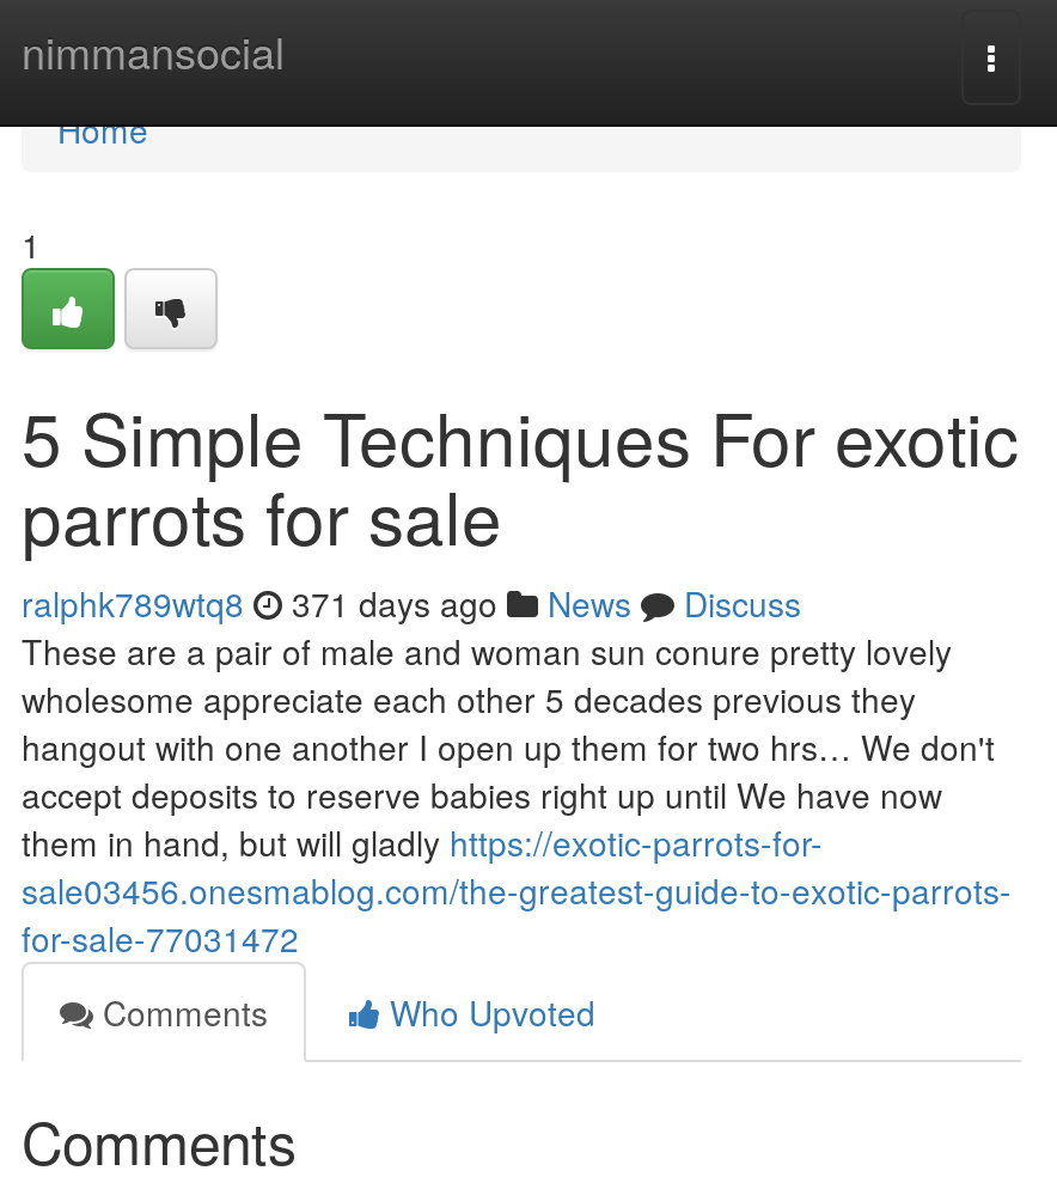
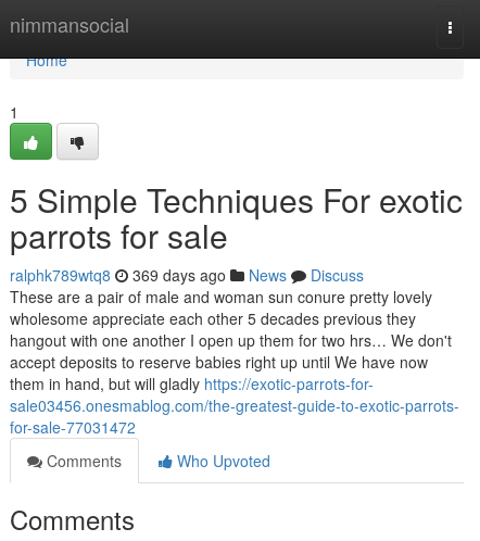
[22,579,801,627] ralphk789wtq8 371 days ago News Discuss -> [10,264,364,286] ralphk789wtq8 369 days ago News Discuss

